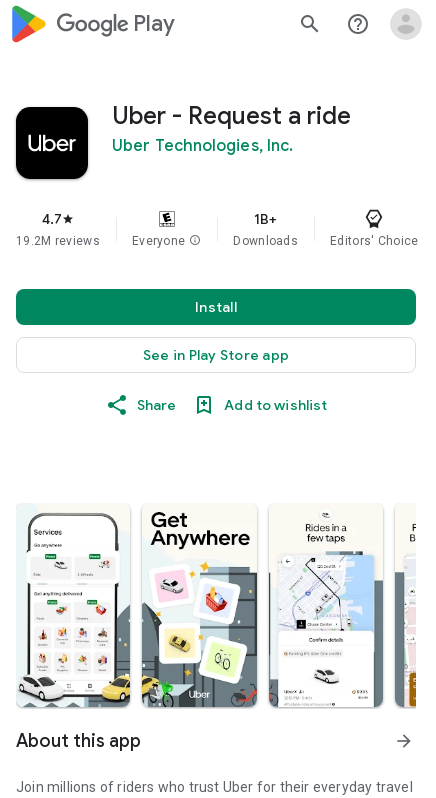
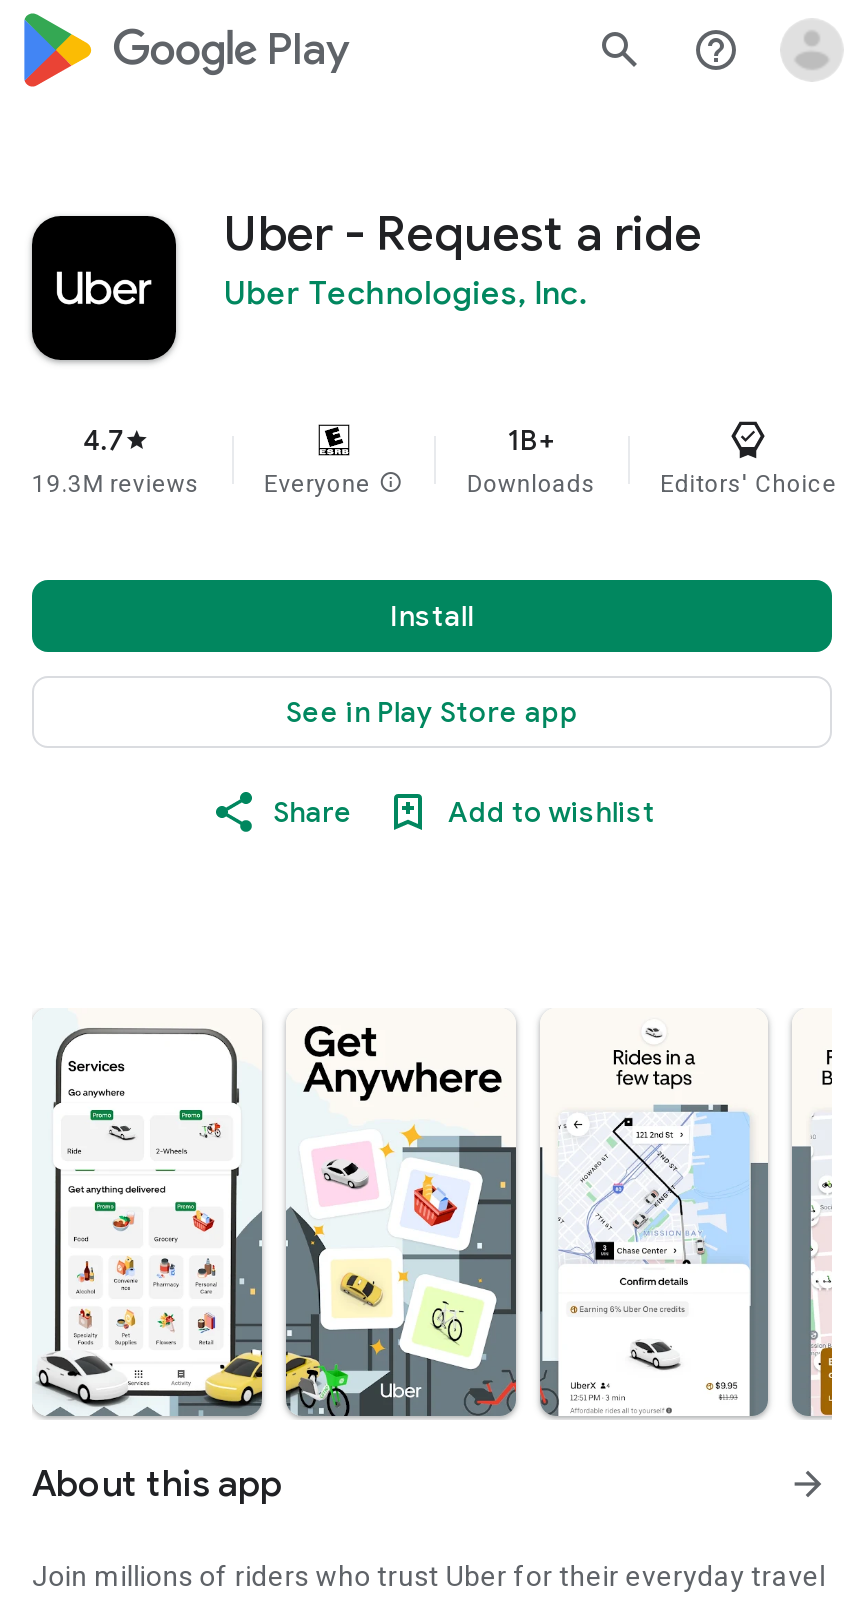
[16,234,100,248] 19.2M reviews -> [32,470,200,498] 19.3M reviews

